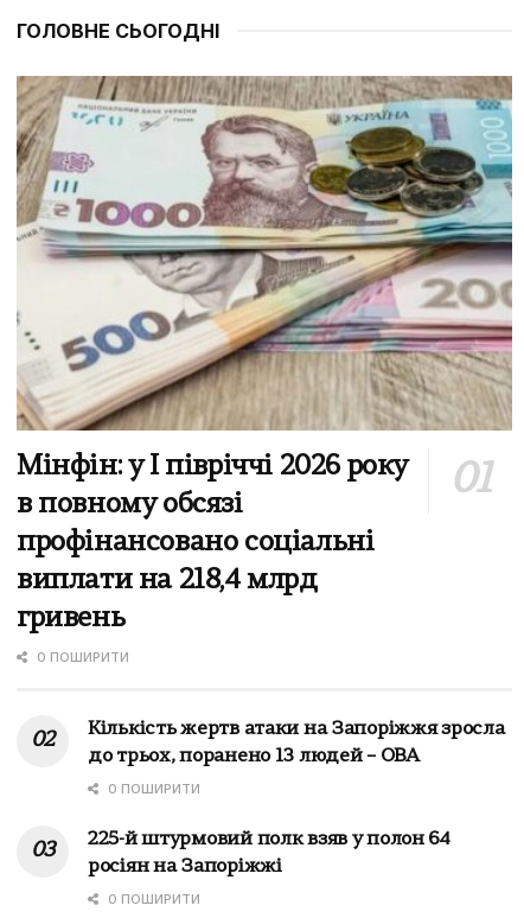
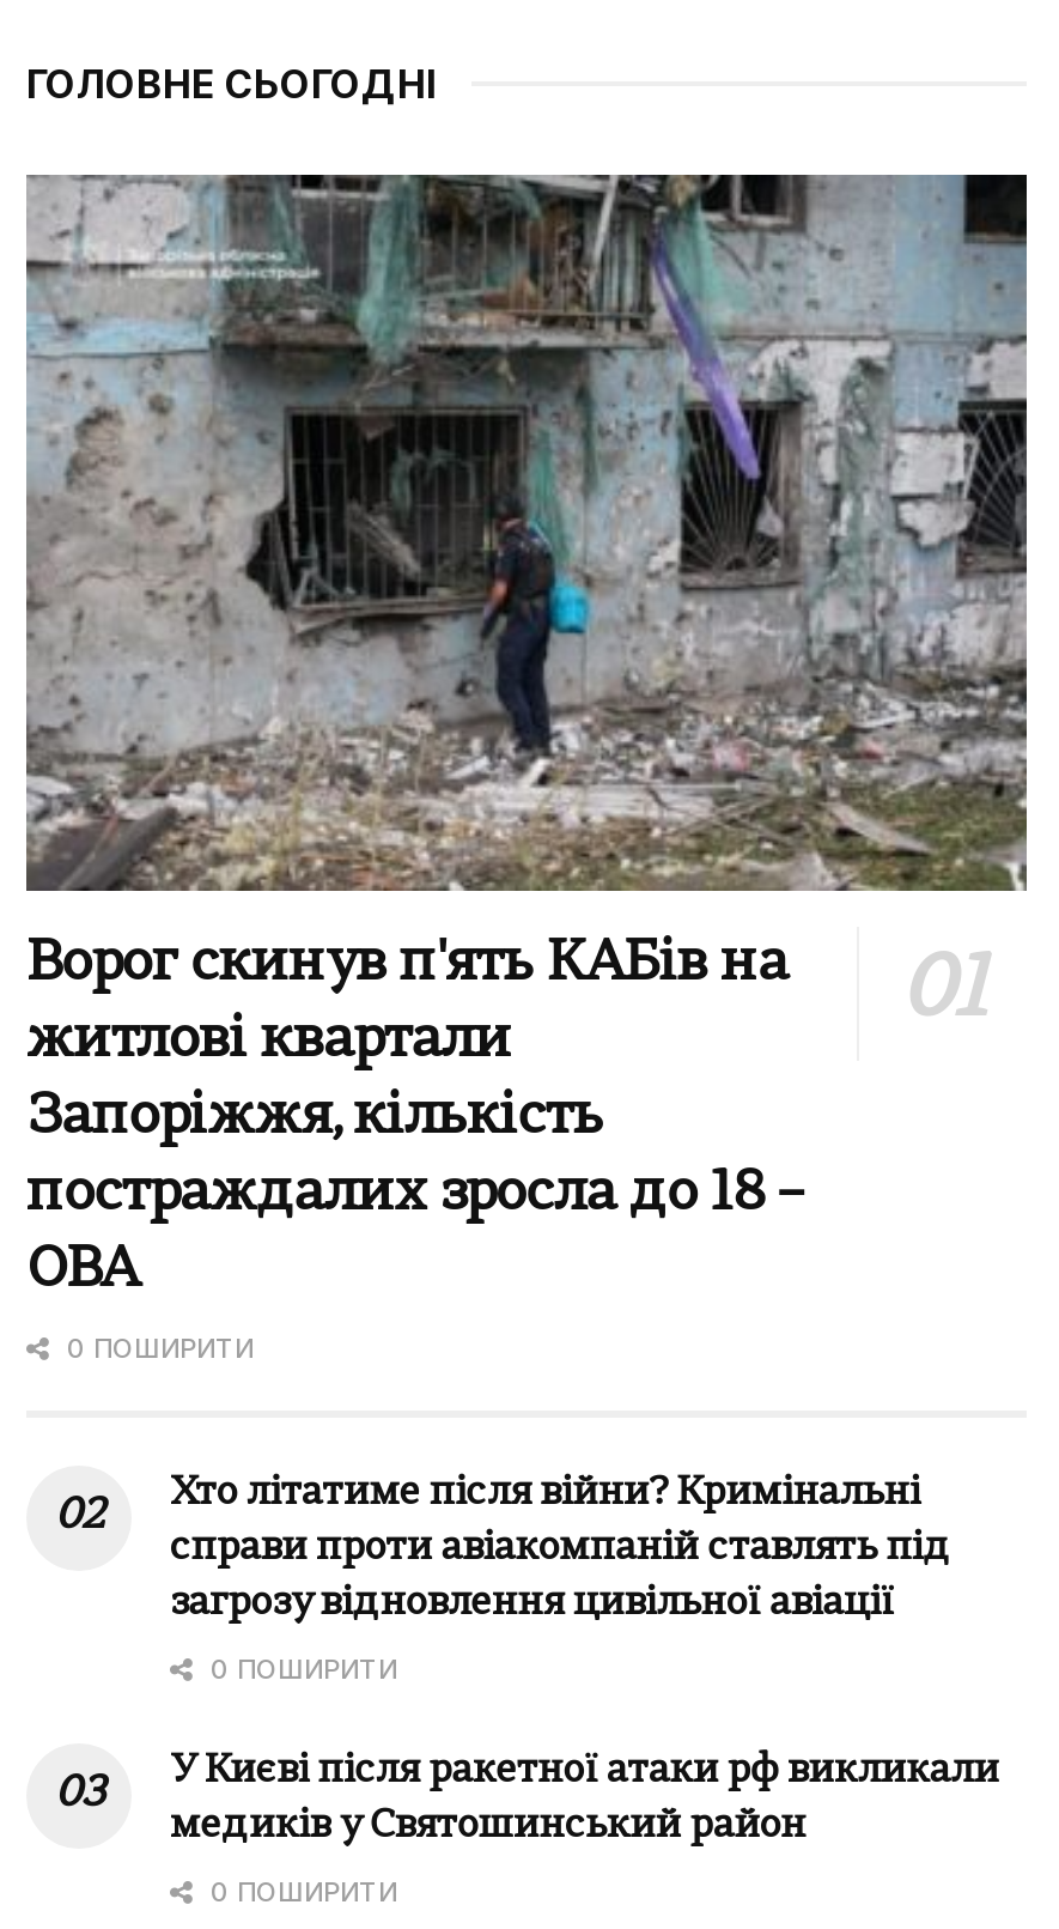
[15,75,513,633] [image] | Мінфін: у І півріччі 2026 року | в повному обсязі | профінансовано соціальні | виплати на 218,4 млрд | гривень -> [24,172,1029,1300] [image] | Ворог скинув п'ять КАБів на | житлові квартали | Запоріжжя, кількість | постраждалих зросла до 18 – | ОВА
[88,720,504,766] Кількість жертв атаки на Запоріжжя зросла | до трьох, поранено 13 людей – ОВА -> [170,1474,951,1623] Хто літатиме після війни? Кримінальні | справи проти авіакомпаній ставлять під | загрозу відновлення цивільної авіації
[88,830,450,876] 225-й штурмовий полк взяв у полон 64 | росіян на Запоріжжі -> [170,1752,999,1846] У Києві після ракетної атаки рф викликали | медиків у Святошинський район

